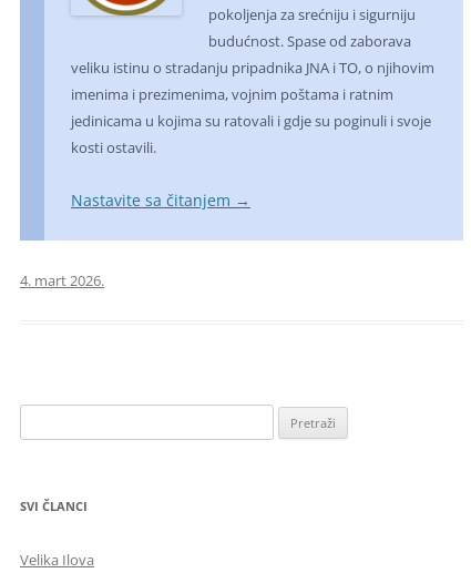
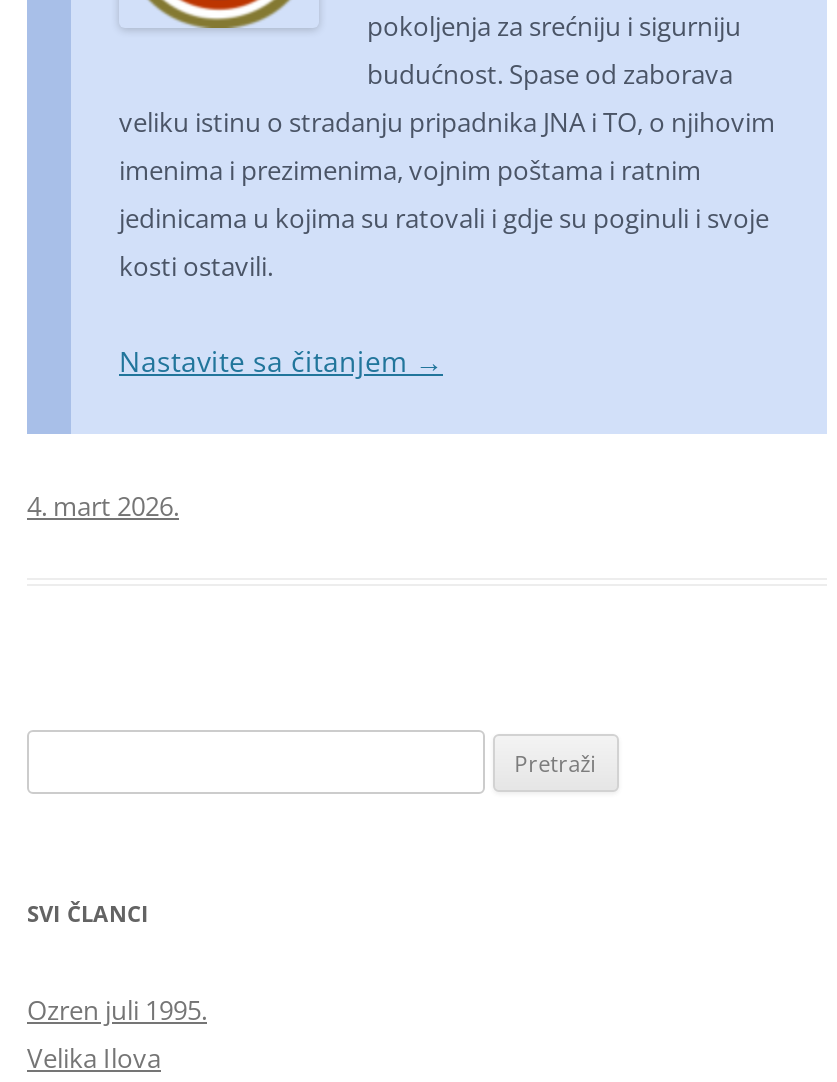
none -> [27,992,207,1028] Ozren juli 1995.

